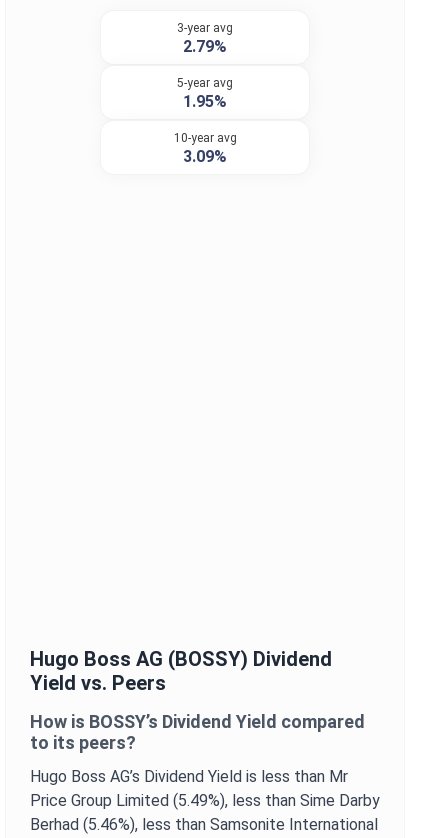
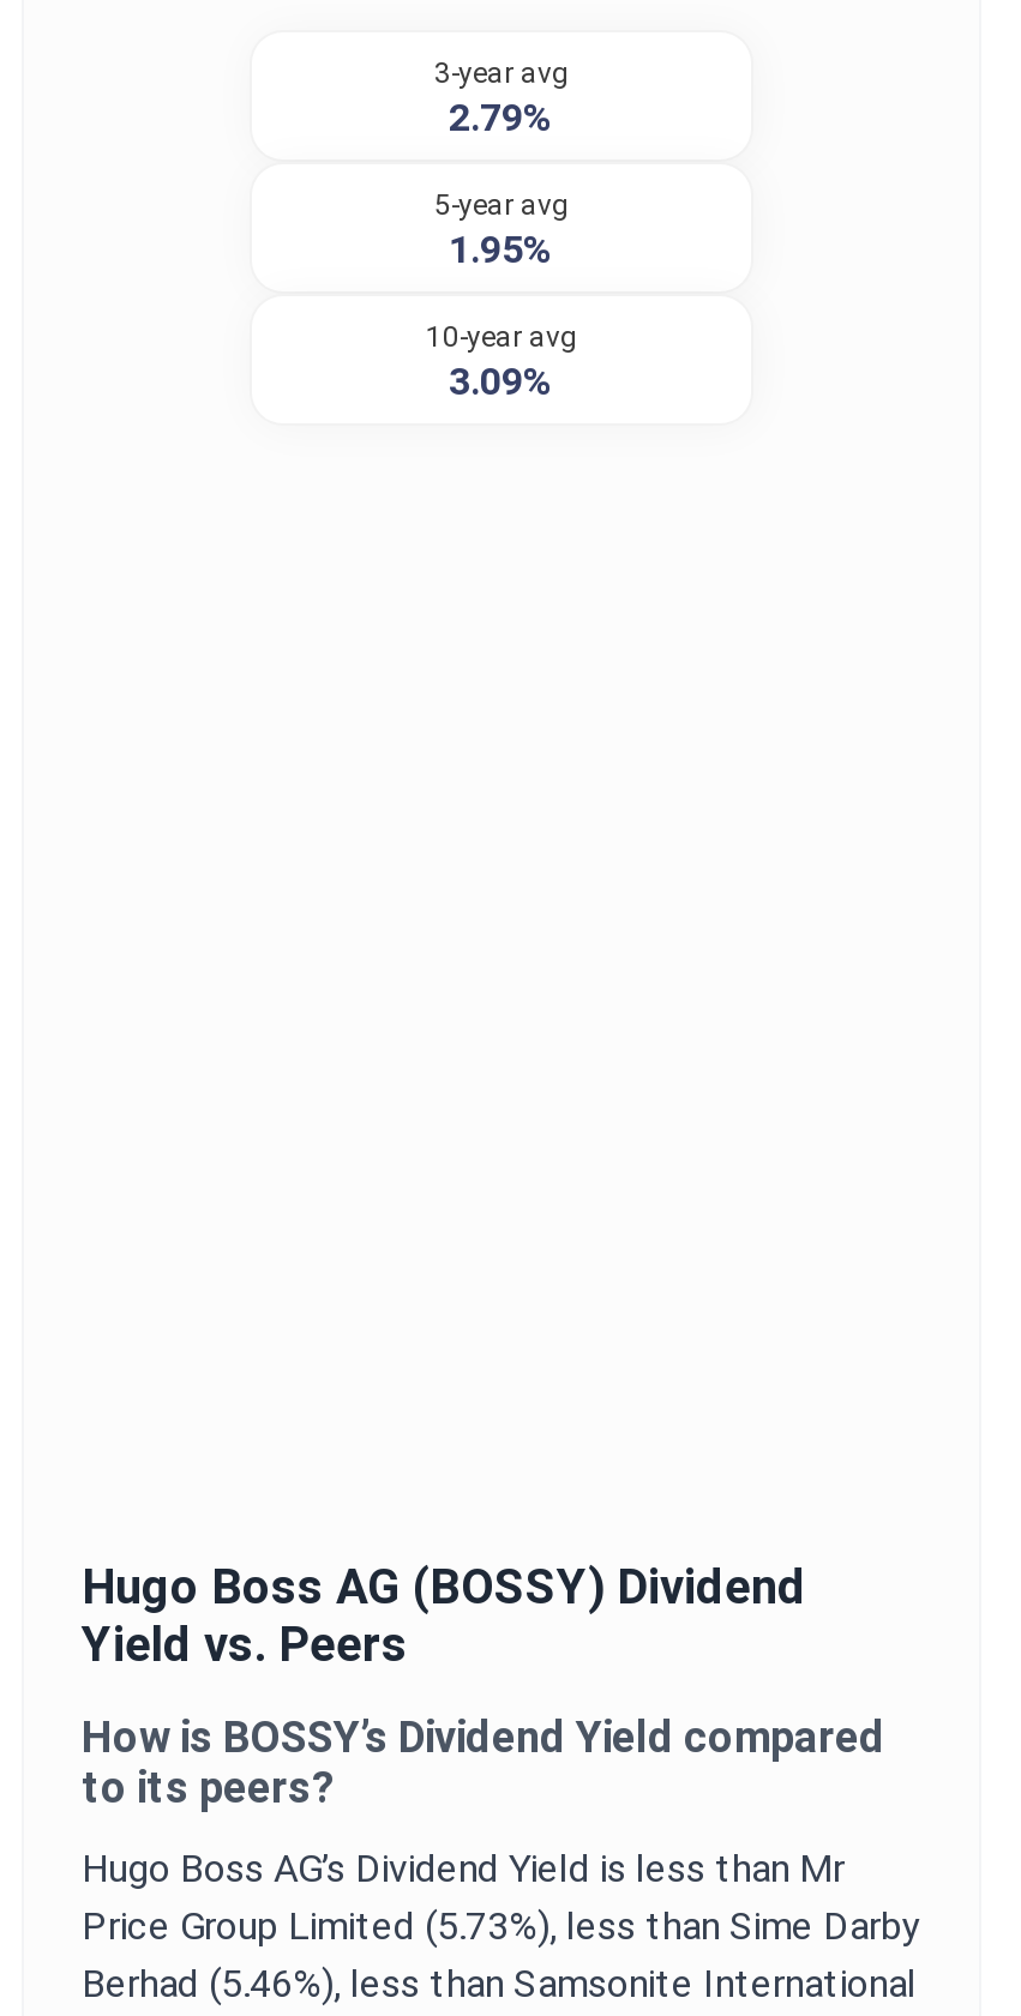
[30,791,380,810] Price Group Limited (5.49%), less than Sime Darby -> [82,1903,921,1949] Price Group Limited (5.73%), less than Sime Darby

